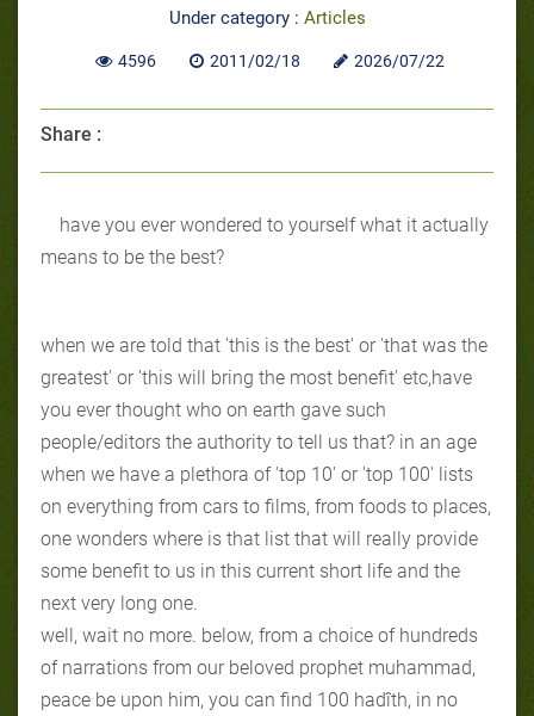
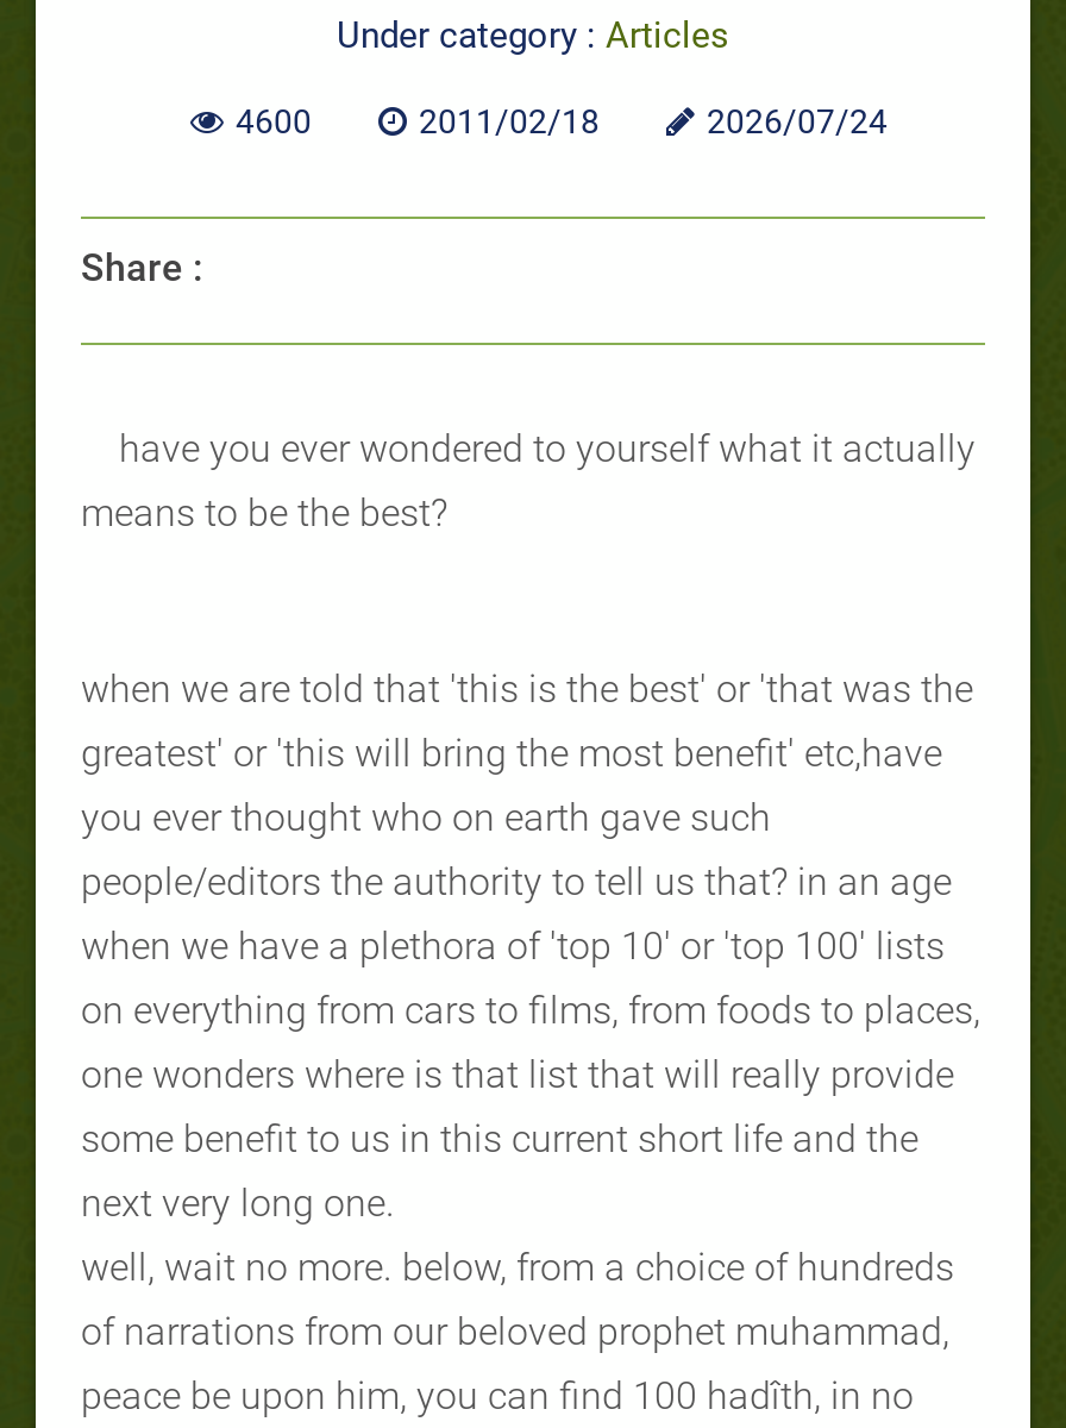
[118,51,156,70] 4596 -> [236,102,312,140] 4600
[354,51,445,70] 2026/07/22 -> [707,102,888,140] 2026/07/24

